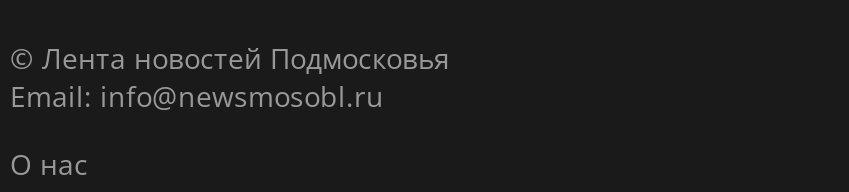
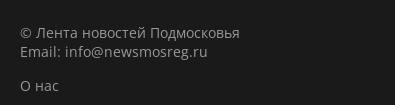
[10,77,384,115] Email: info@newsmosobl.ru -> [20,42,208,61] Email: info@newsmosreg.ru

